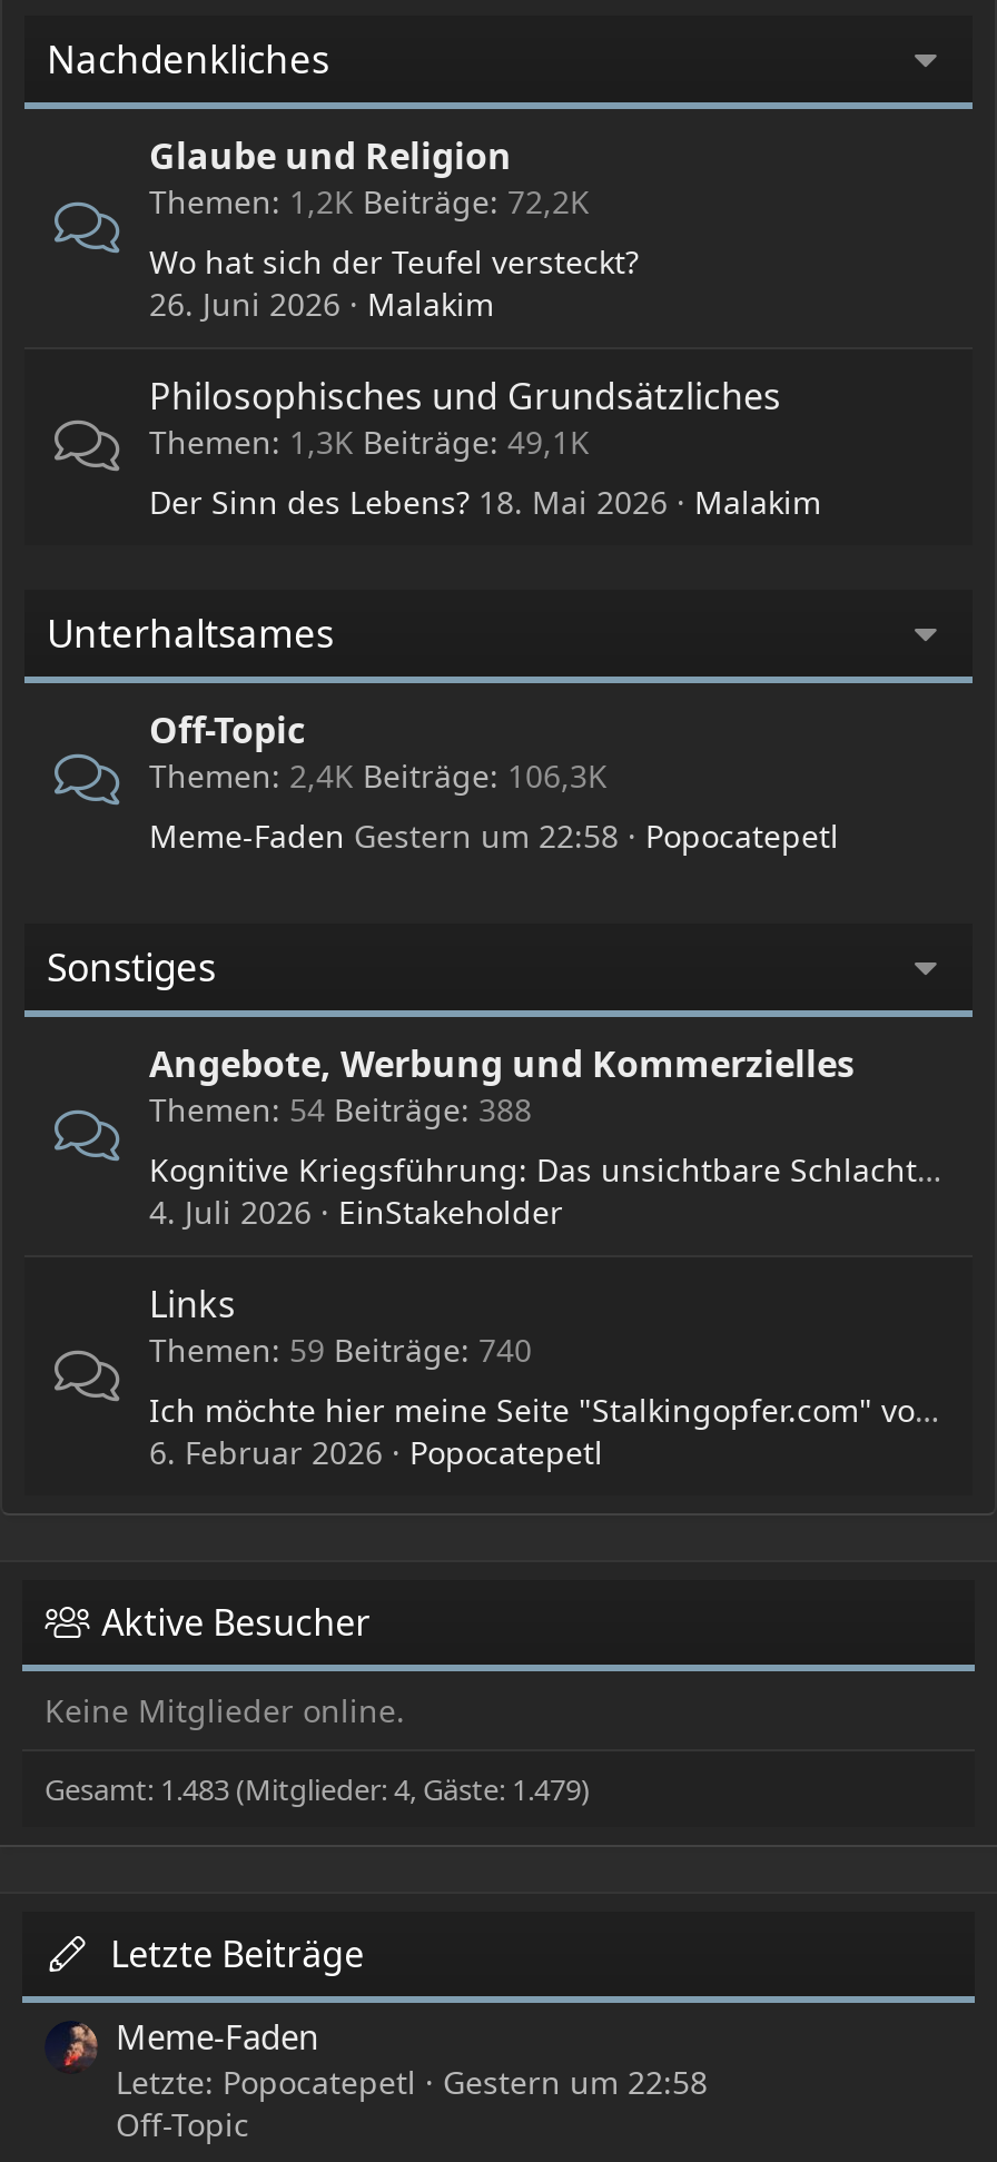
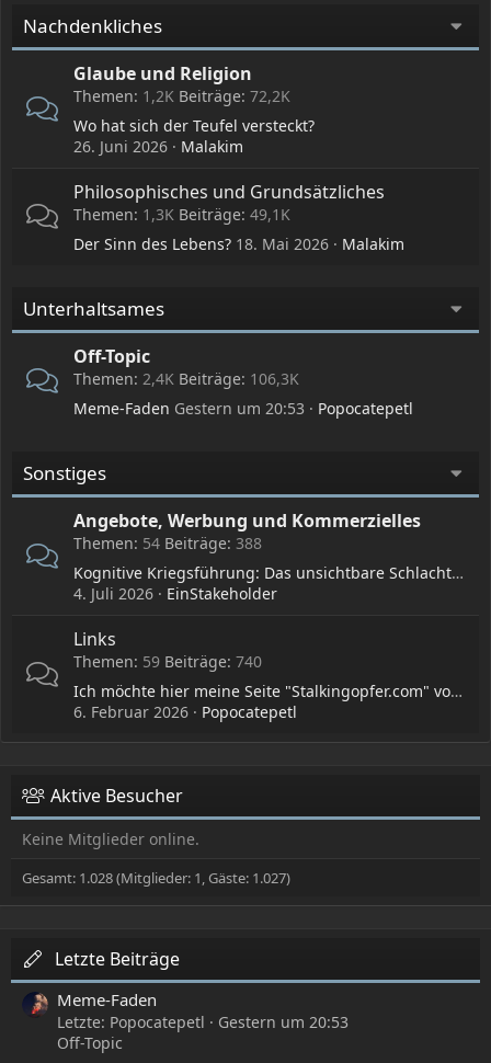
[149,815,619,857] Meme-Faden Gestern um 22:58 -> [73,398,305,419] Meme-Faden Gestern um 20:53
[45,1769,590,1809] Gesamt: 1.483 (Mitglieder: 4, Gäste: 1.479) -> [22,868,290,888] Gesamt: 1.028 (Mitglieder: 1, Gäste: 1.027)
[116,2061,708,2104] Letzte: Popocatepetl Gestern um 22:58 -> [57,1012,349,1033] Letzte: Popocatepetl Gestern um 20:53

